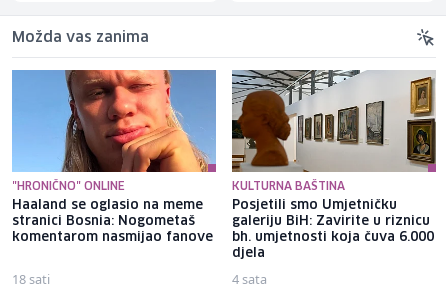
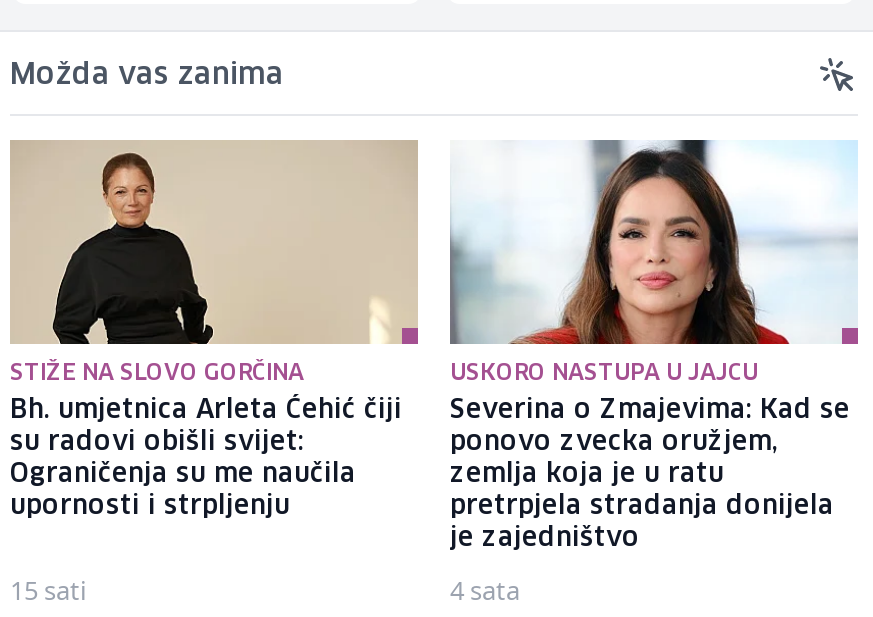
[12,69,216,192] [image] | "HRONIČNO" ONLINE -> [10,140,418,383] [image] | STIŽE NA SLOVO GORČINA
[231,69,437,192] [image] | KULTURNA BAŠTINA -> [450,140,858,383] [image] | USKORO NASTUPA U JAJCU
[12,199,213,244] Haaland se oglasio na meme | stranici Bosnia: Nogometaš | komentarom nasmijao fanove -> [10,397,402,519] Bh. umjetnica Arleta Ćehić čiji | su radovi obišli svijet: | Ograničenja su me naučila | upornosti i strpljenju
[232,199,434,260] Posjetili smo Umjetničku | galeriju BiH: Zavirite u riznicu | bh. umjetnosti koja čuva 6.000 | djela -> [450,397,850,551] Severina o Zmajevima: Kad se | ponovo zvecka oružjem, | zemlja koja je u ratu | pretrpjela stradanja donijela | je zajedništvo
[12,270,50,288] 18 sati -> [10,571,86,607] 15 sati

